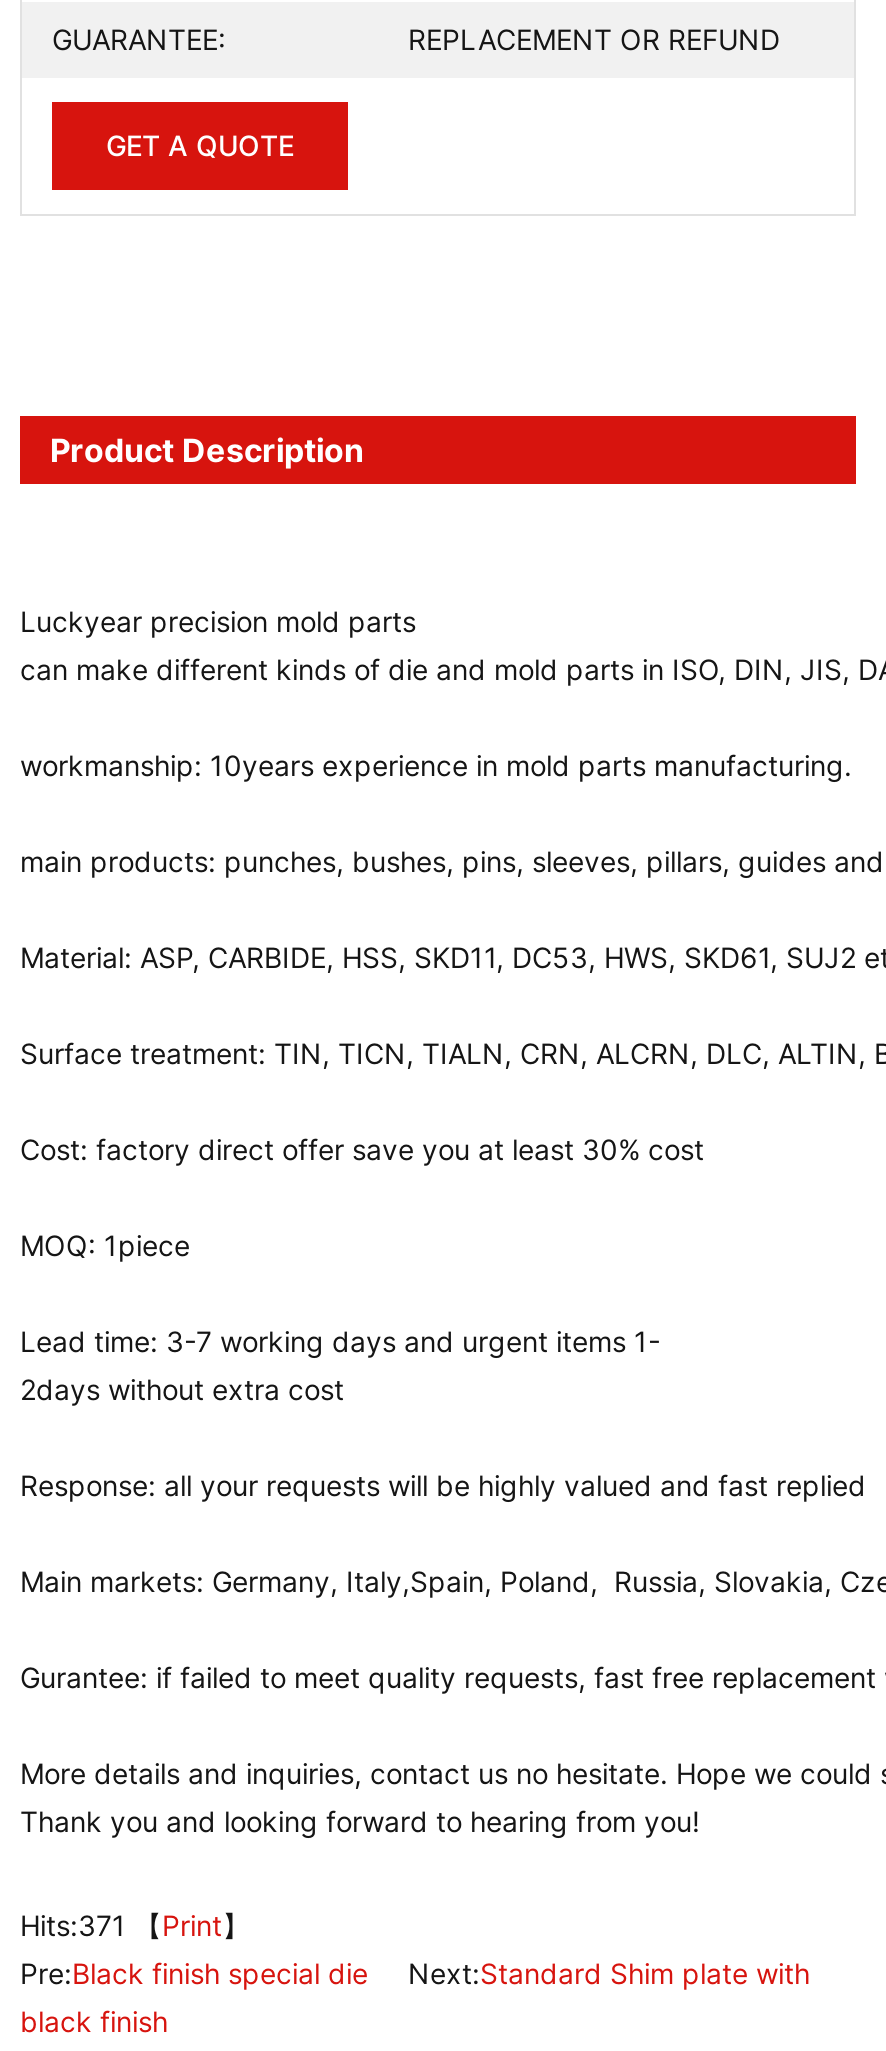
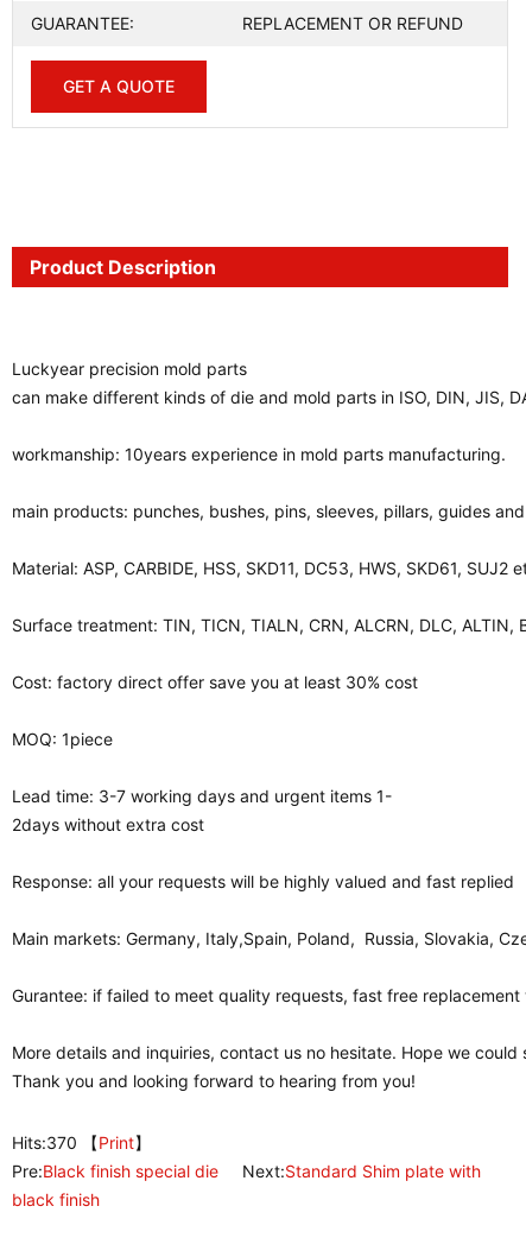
[20,1908,258,1942] Hits:371 【Print】 -> [12,1132,156,1153] Hits:370 【Print】

